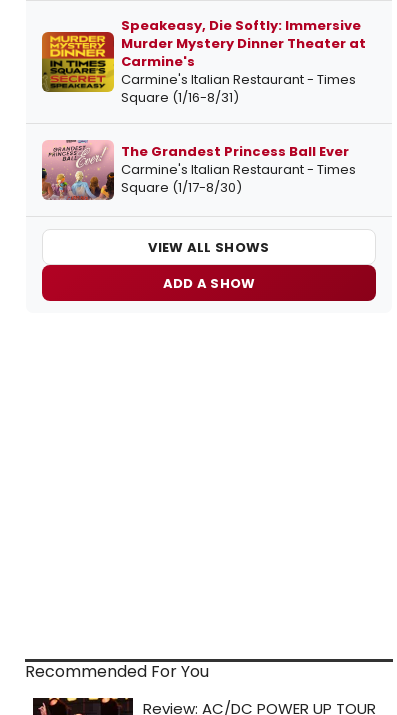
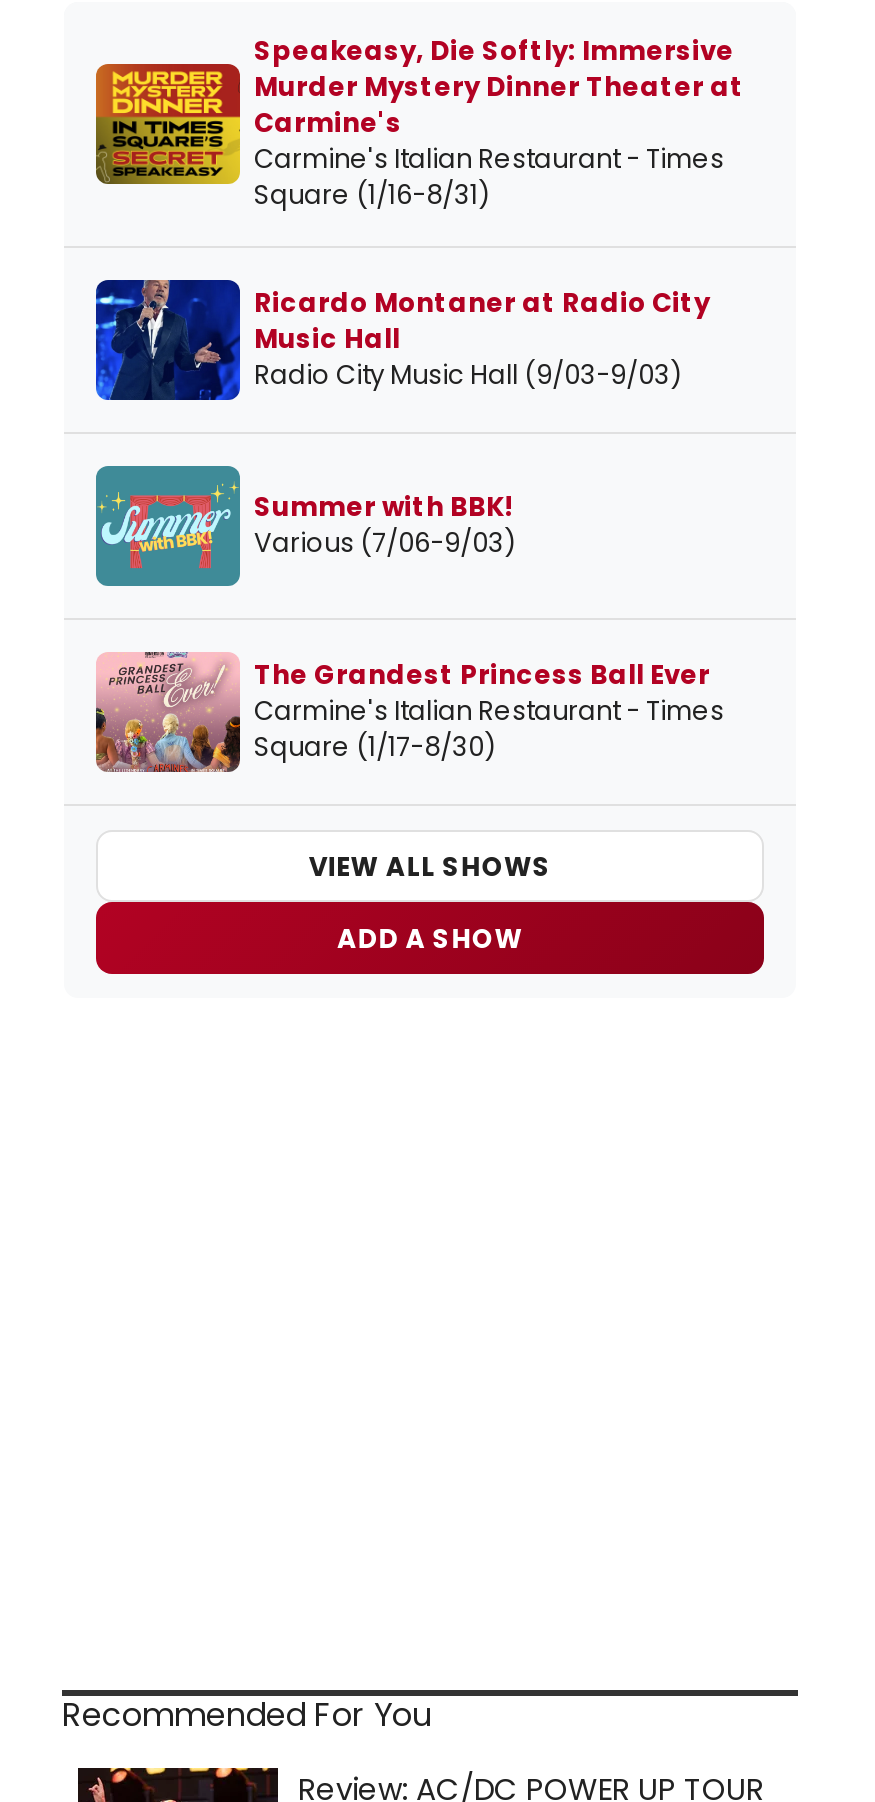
none -> [94,278,710,562] [image] | Ricardo Montaner at Radio City | Music Hall | Radio City Music Hall (9/03-9/03) | Summer with BBK! | Various (7/06-9/03)
none -> [94,464,240,588] [image]

